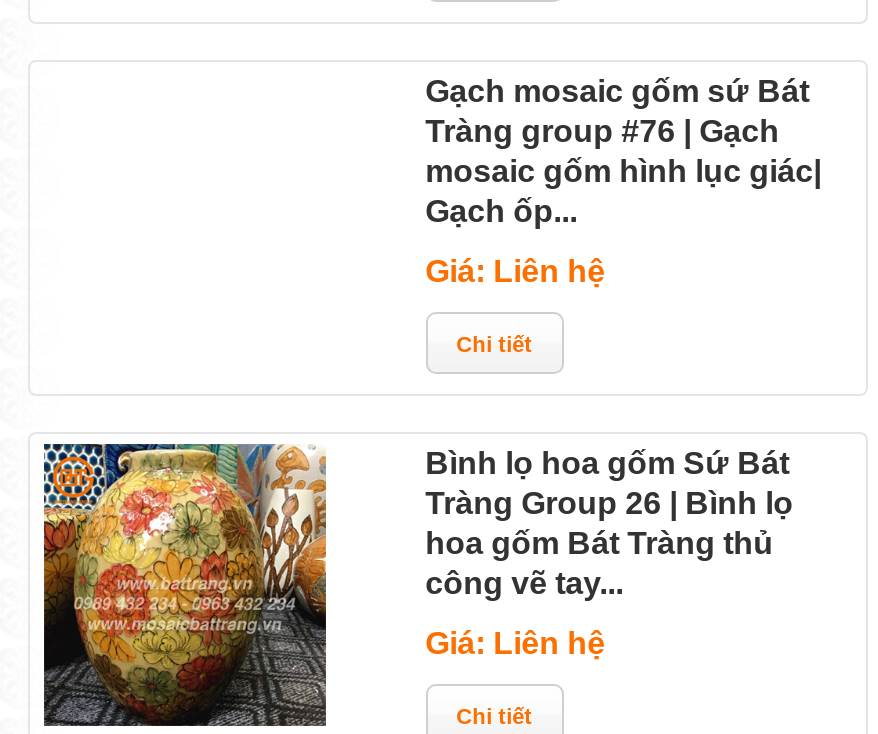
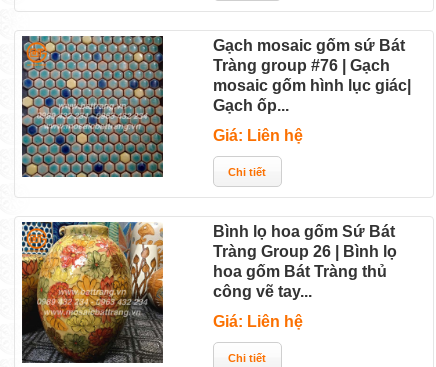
none -> [21,35,164,178] [image]

